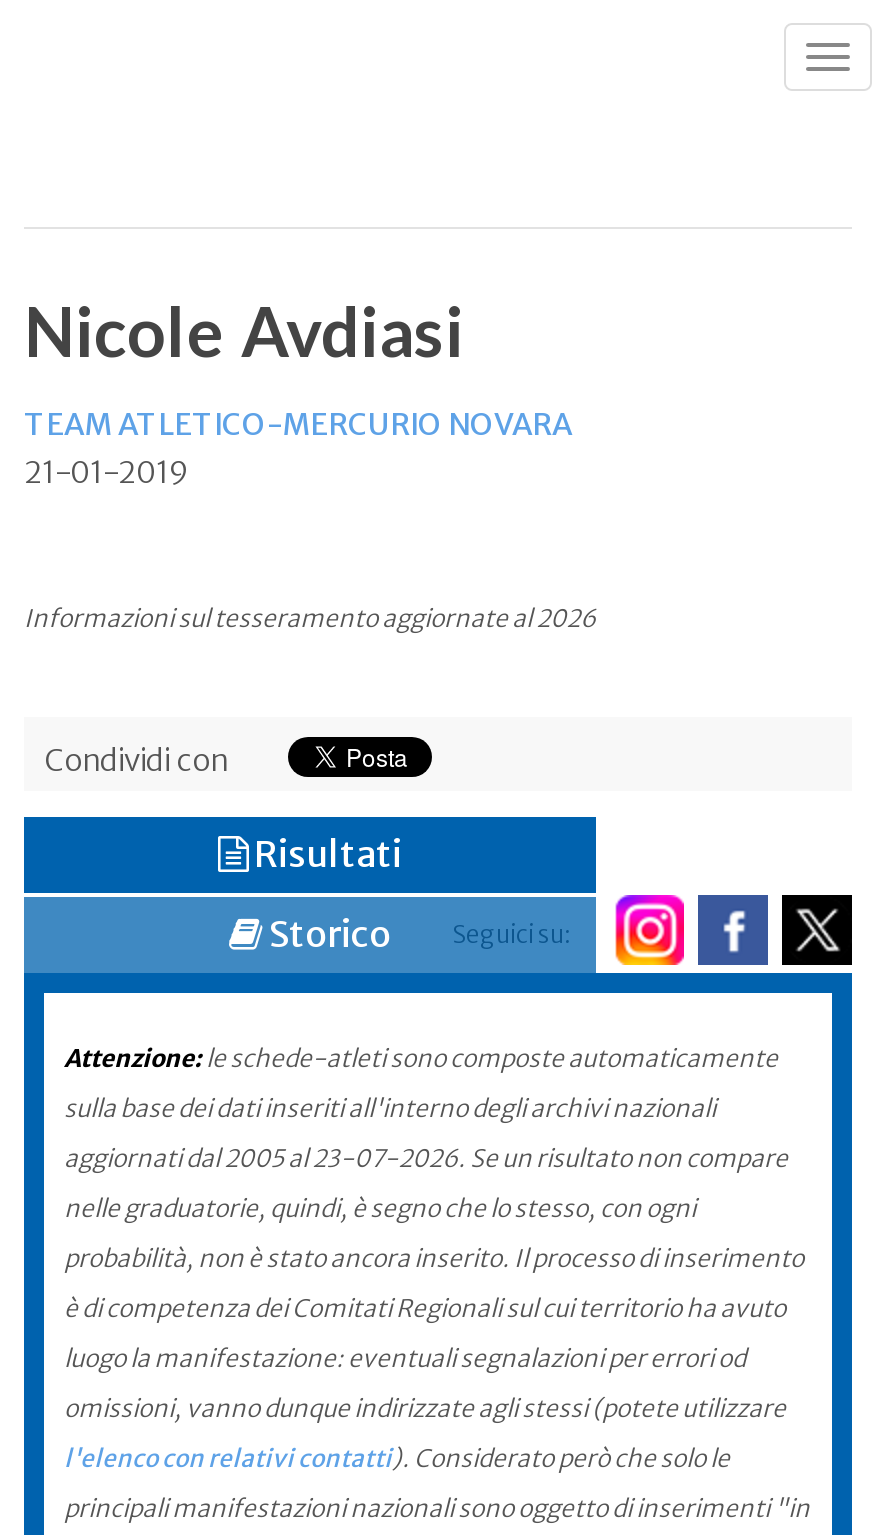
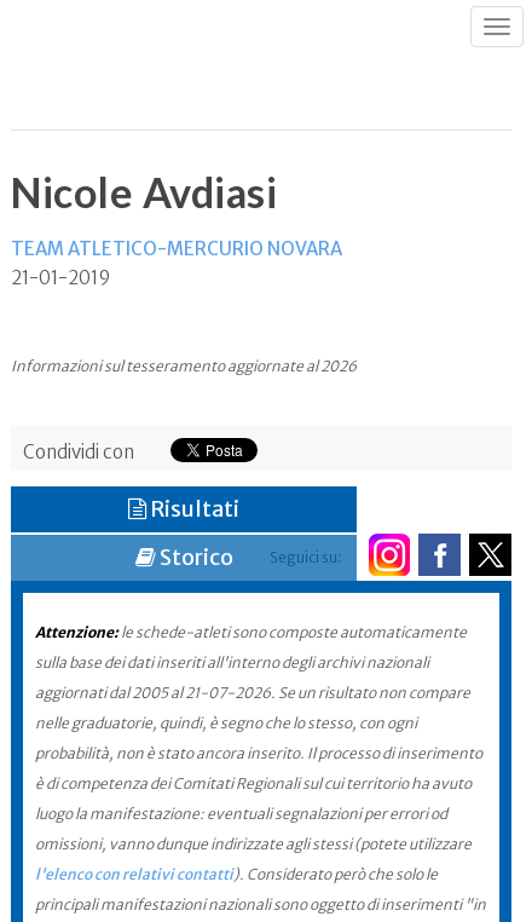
[64,1143,788,1173] aggiornati dal 2005 al 23-07-2026. Se un risultato non compare -> [35,684,470,702] aggiornati dal 2005 al 21-07-2026. Se un risultato non compare

